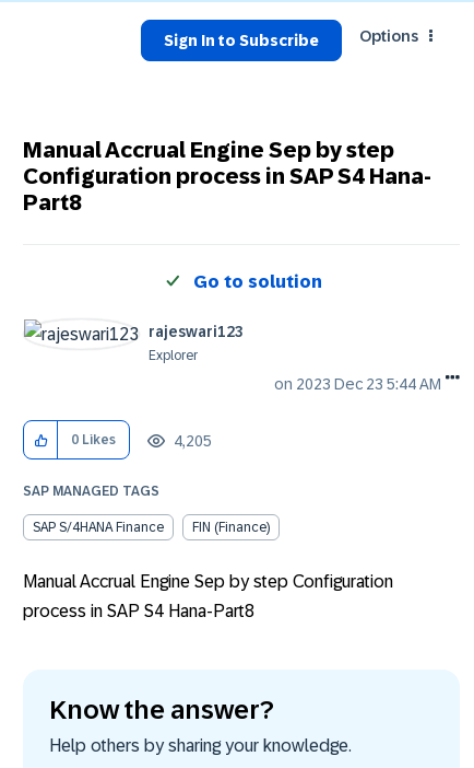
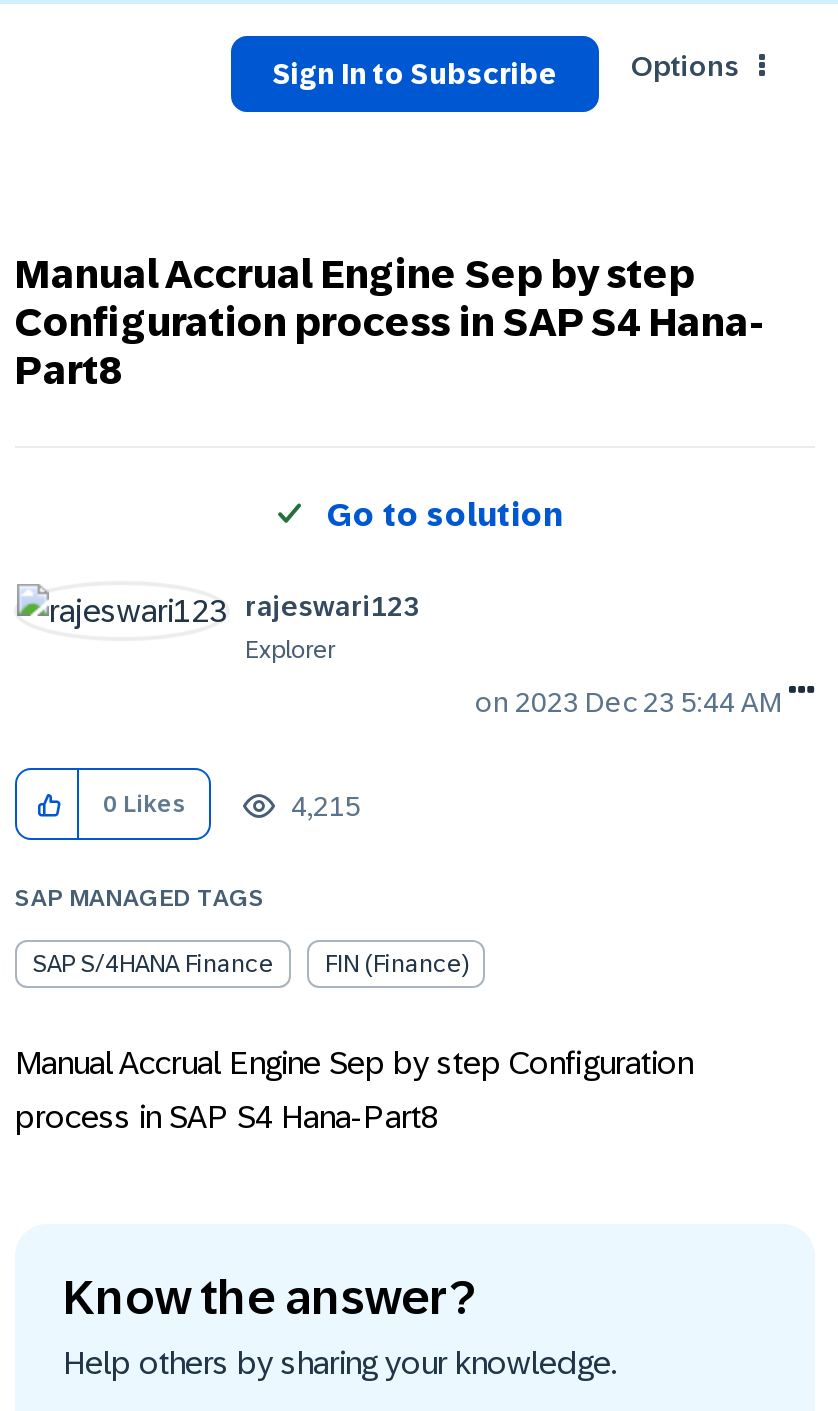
[174,432,212,450] 4,205 -> [291,790,361,822] 4,215

